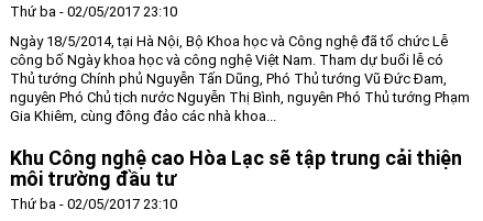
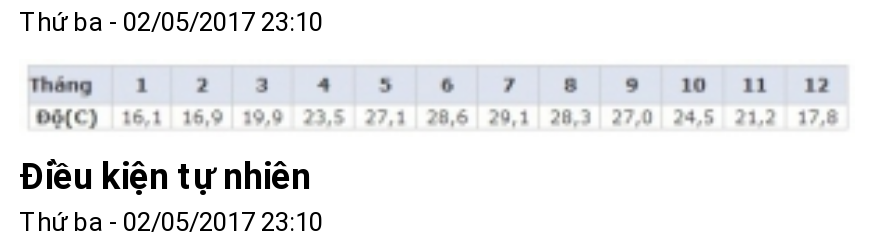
[10,33,470,190] Ngày 18/5/2014, tại Hà Nội, Bộ Khoa học và Công nghệ đã tổ chức Lễ | công bố Ngày khoa học và công nghệ Việt Nam. Tham dự buổi lễ có | Thủ tướng Chính phủ Nguyễn Tấn Dũng, Phó Thủ tướng Vũ Đức Đam, | nguyên Phó Chủ tịch nước Nguyễn Thị Bình, nguyên Phó Thủ tướng Phạm | Gia Khiêm, cùng đông đảo các nhà khoa... | Khu Công nghệ cao Hòa Lạc sẽ tập trung cải thiện | môi trường đầu tư -> [19,154,311,196] Điều kiện tự nhiên

